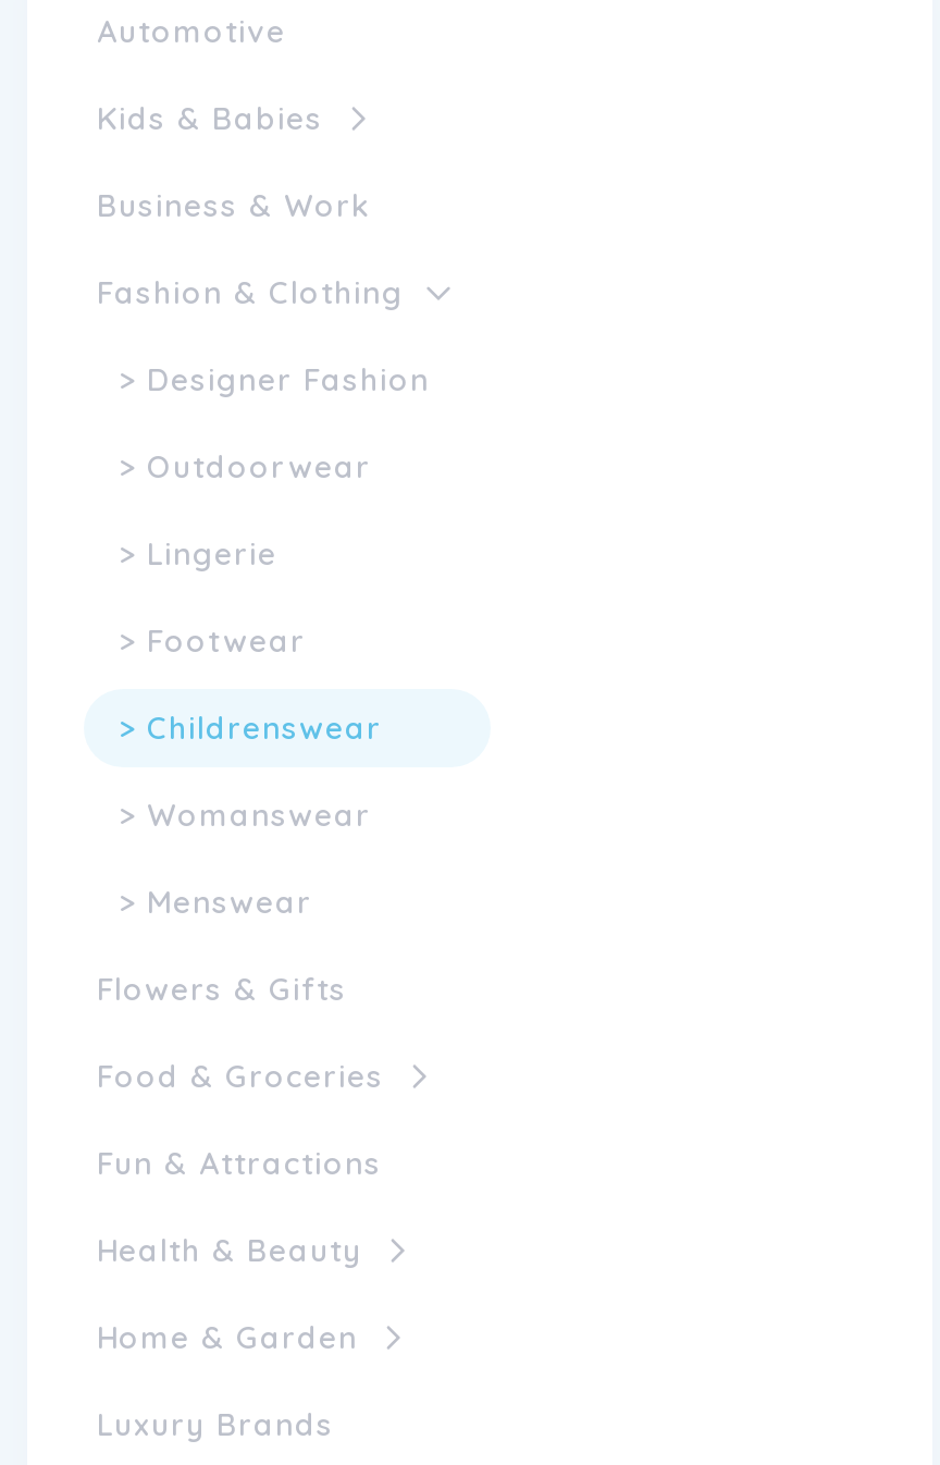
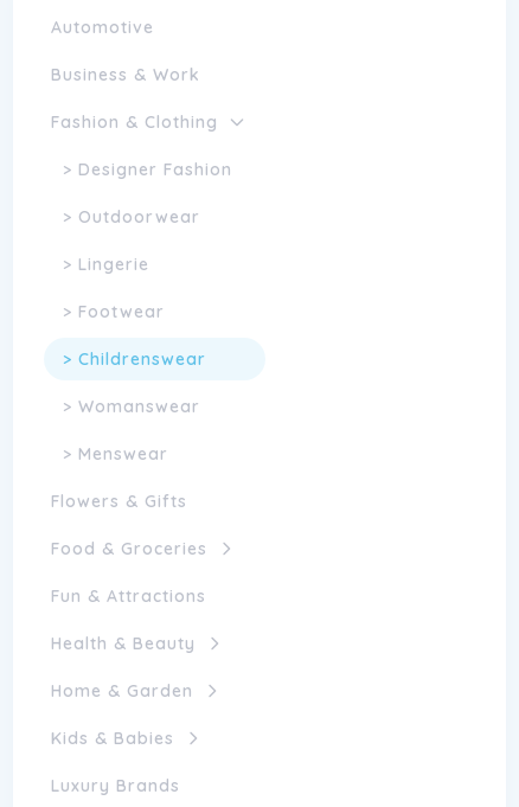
moved [97,99,323,138] -> [51,727,174,749]: Kids & Babies
moved [97,186,430,1357] -> [51,64,232,701]: Business & Work | Fashion & Clothing | > Designer Fashion | ... | Health & Beauty | Home & Garden

